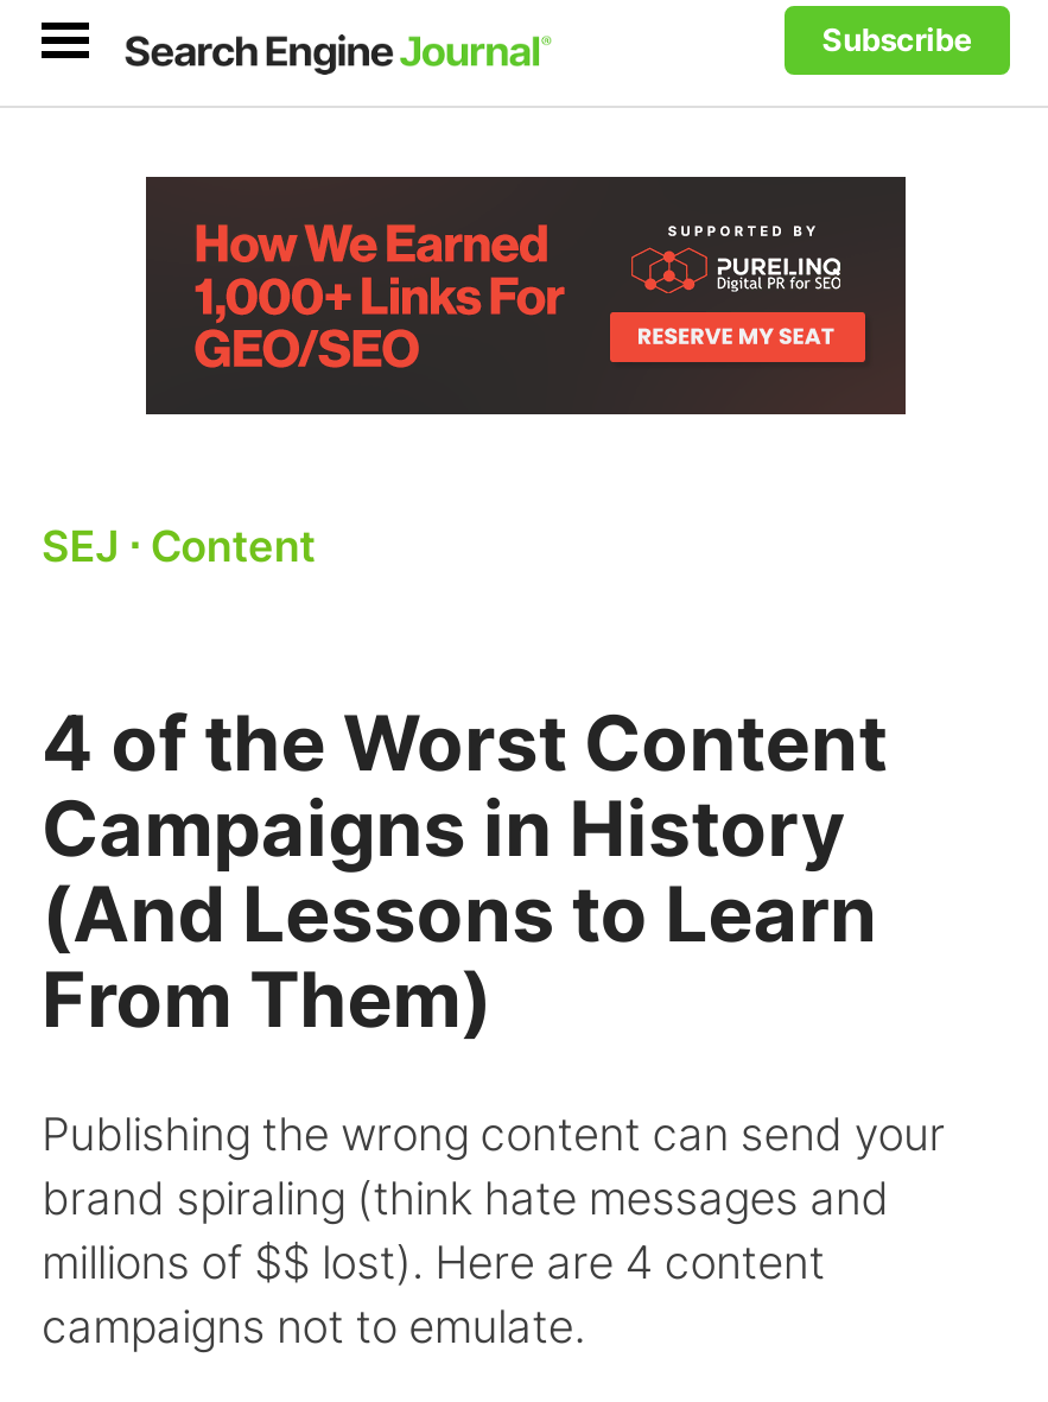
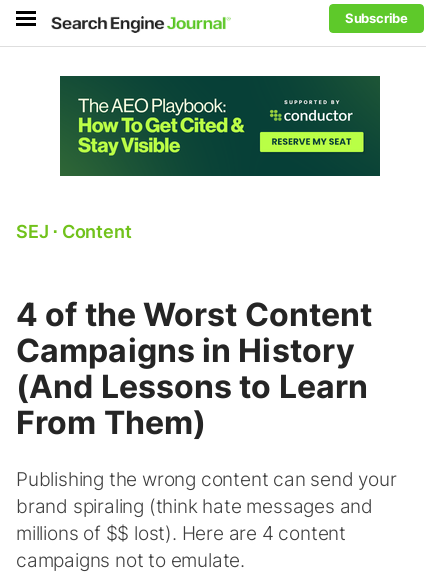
[146,177,906,414] [image] -> [60,76,380,176] [image]

